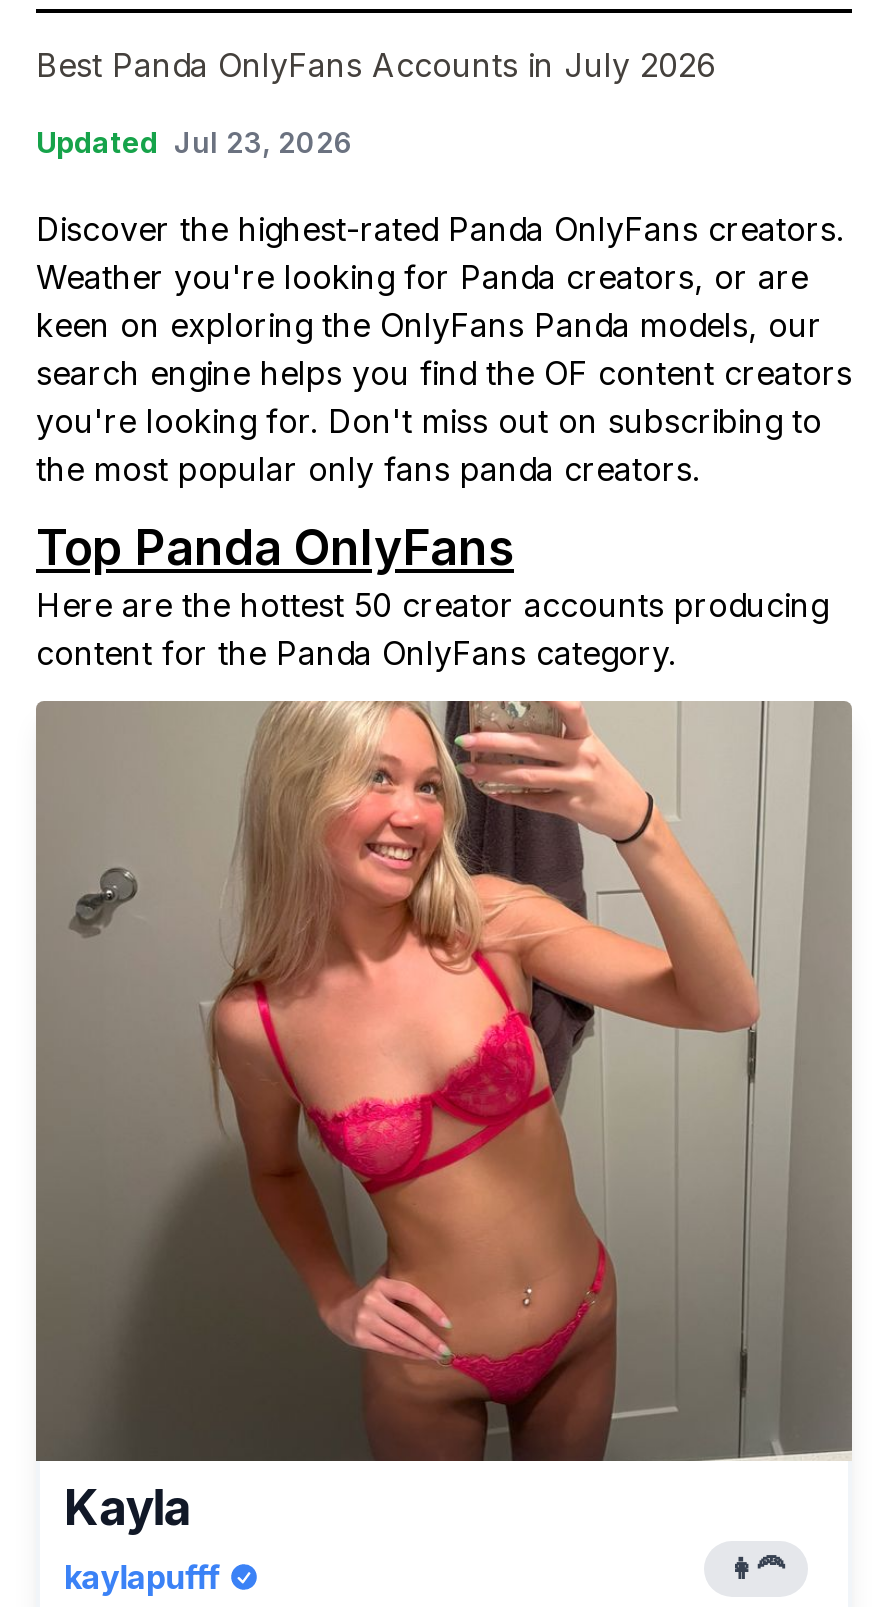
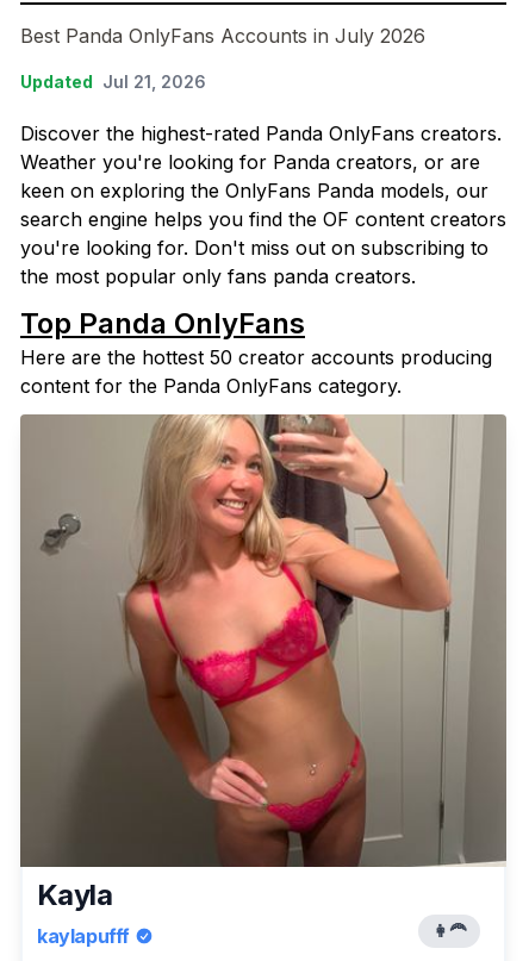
[36,125,354,159] Updated Jul 23, 2026 -> [20,71,206,92] Updated Jul 21, 2026

